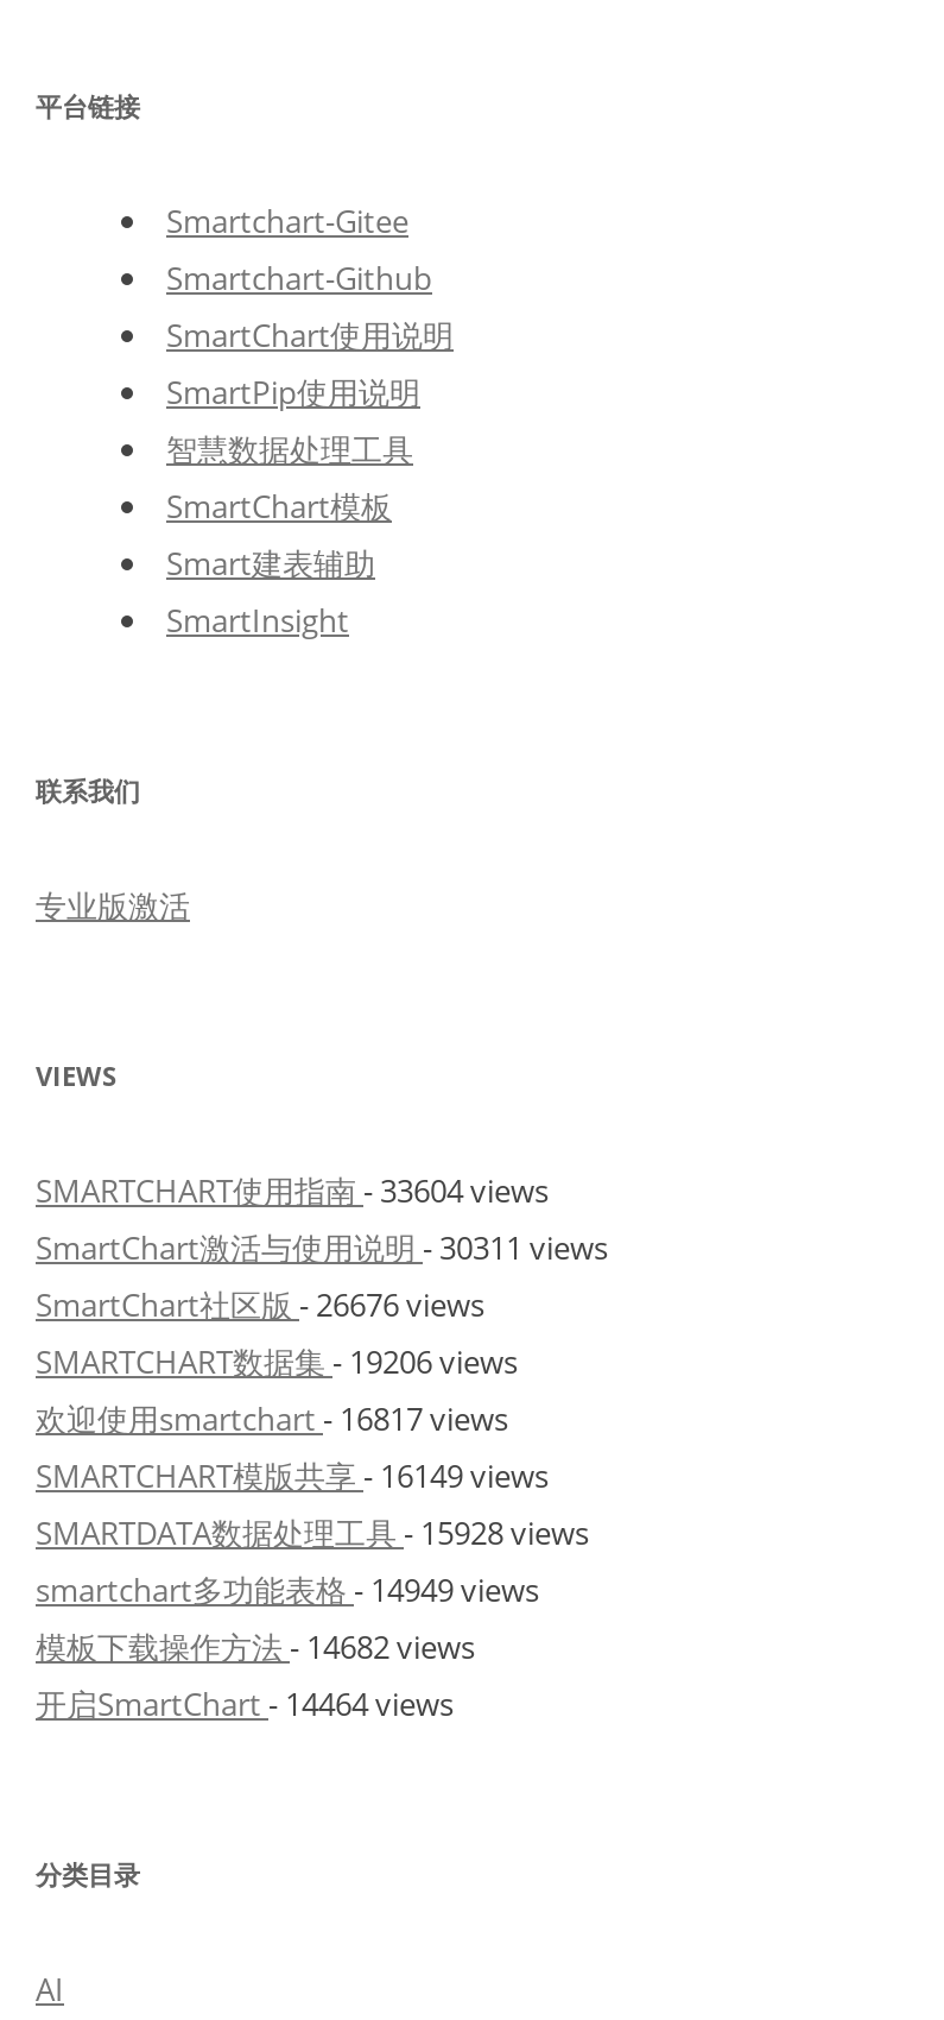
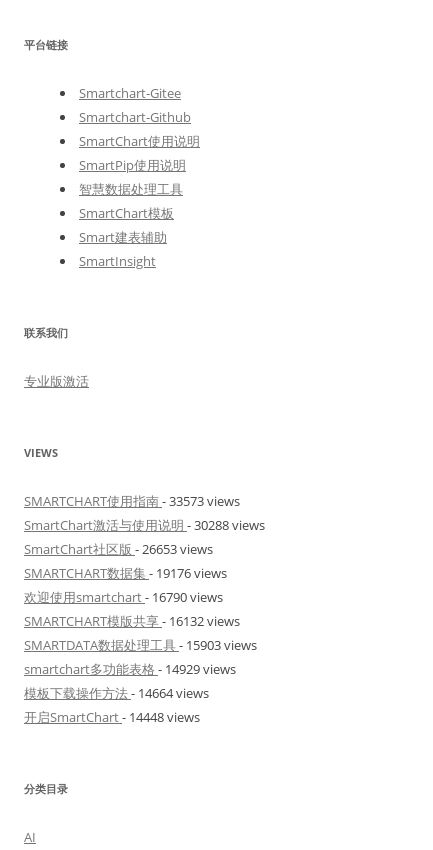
[36,1169,549,1212] SMARTCHART使用指南- 33604 views -> [24,492,240,510] SMARTCHART使用指南- 33573 views
[36,1226,608,1269] SmartChart激活与使用说明- 30311 views -> [24,516,265,534] SmartChart激活与使用说明- 30288 views
[36,1283,484,1326] SmartChart社区版- 26676 views -> [24,540,213,558] SmartChart社区版- 26653 views
[36,1340,518,1383] SMARTCHART数据集- 19206 views -> [24,564,227,582] SMARTCHART数据集- 19176 views
[36,1397,508,1440] 欢迎使用smartchart - 16817 views -> [24,588,223,606] 欢迎使用smartchart - 16790 views
[36,1454,549,1497] SMARTCHART模版共享- 16149 views -> [24,612,240,630] SMARTCHART模版共享- 16132 views
[36,1511,589,1554] SMARTDATA数据处理工具- 15928 views -> [24,636,257,654] SMARTDATA数据处理工具- 15903 views
[36,1568,539,1611] smartchart多功能表格- 14949 views -> [24,660,236,678] smartchart多功能表格- 14929 views
[36,1626,475,1668] 模板下载操作方法- 14682 views -> [24,684,209,702] 模板下载操作方法- 14664 views
[36,1683,454,1725] 开启SmartChart - 14464 views -> [24,708,200,726] 开启SmartChart - 14448 views

